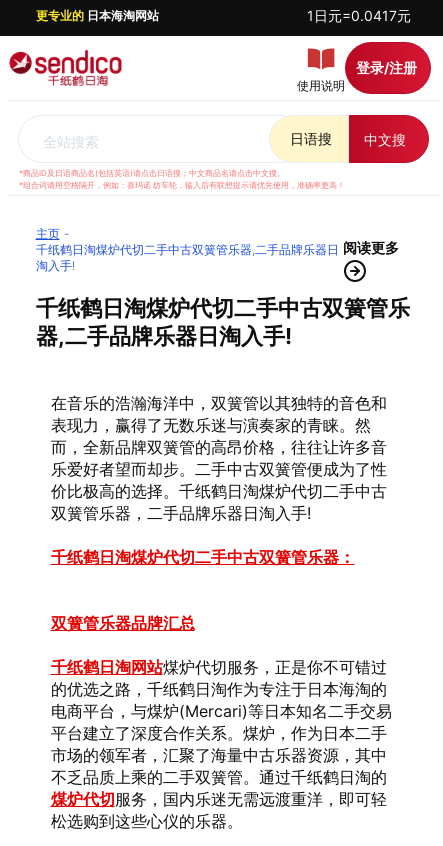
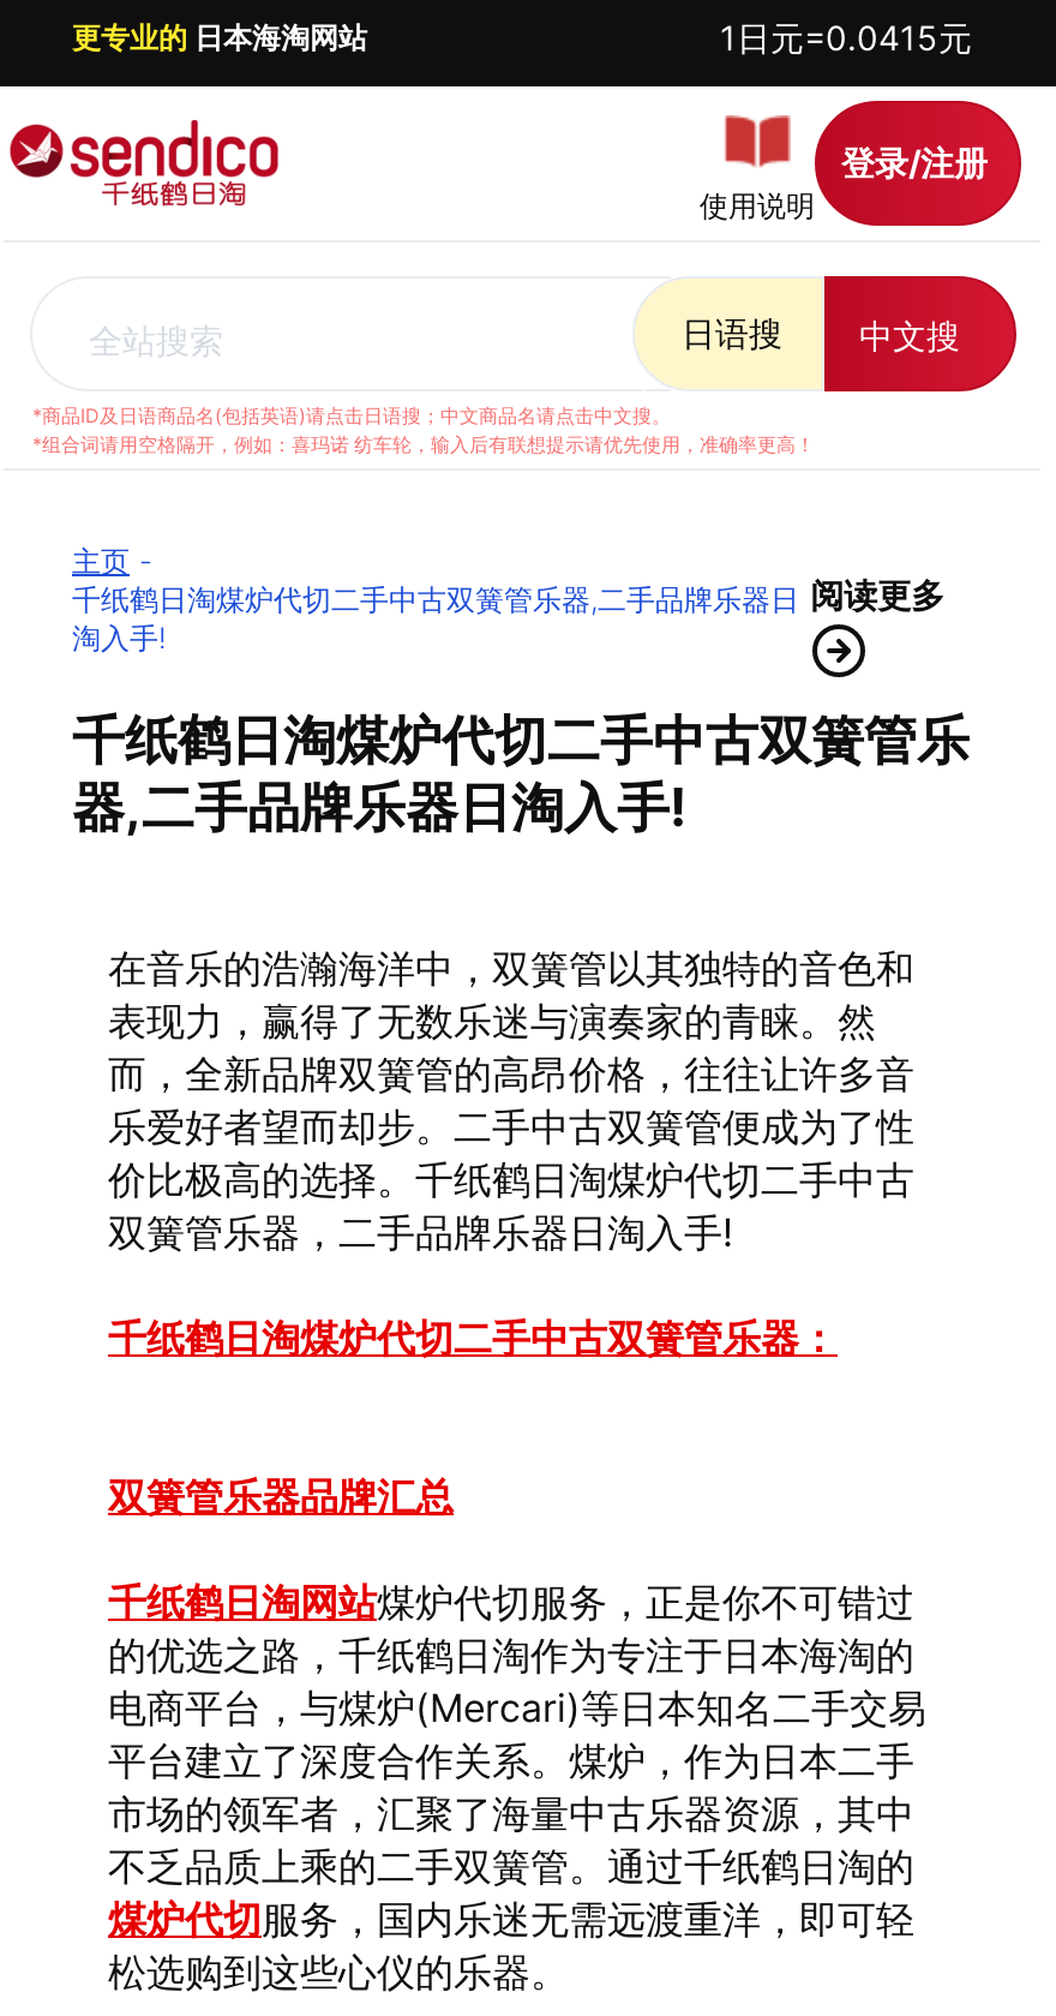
[306,7,410,24] 1日元=0.0417元 -> [720,17,972,58] 1日元=0.0415元

